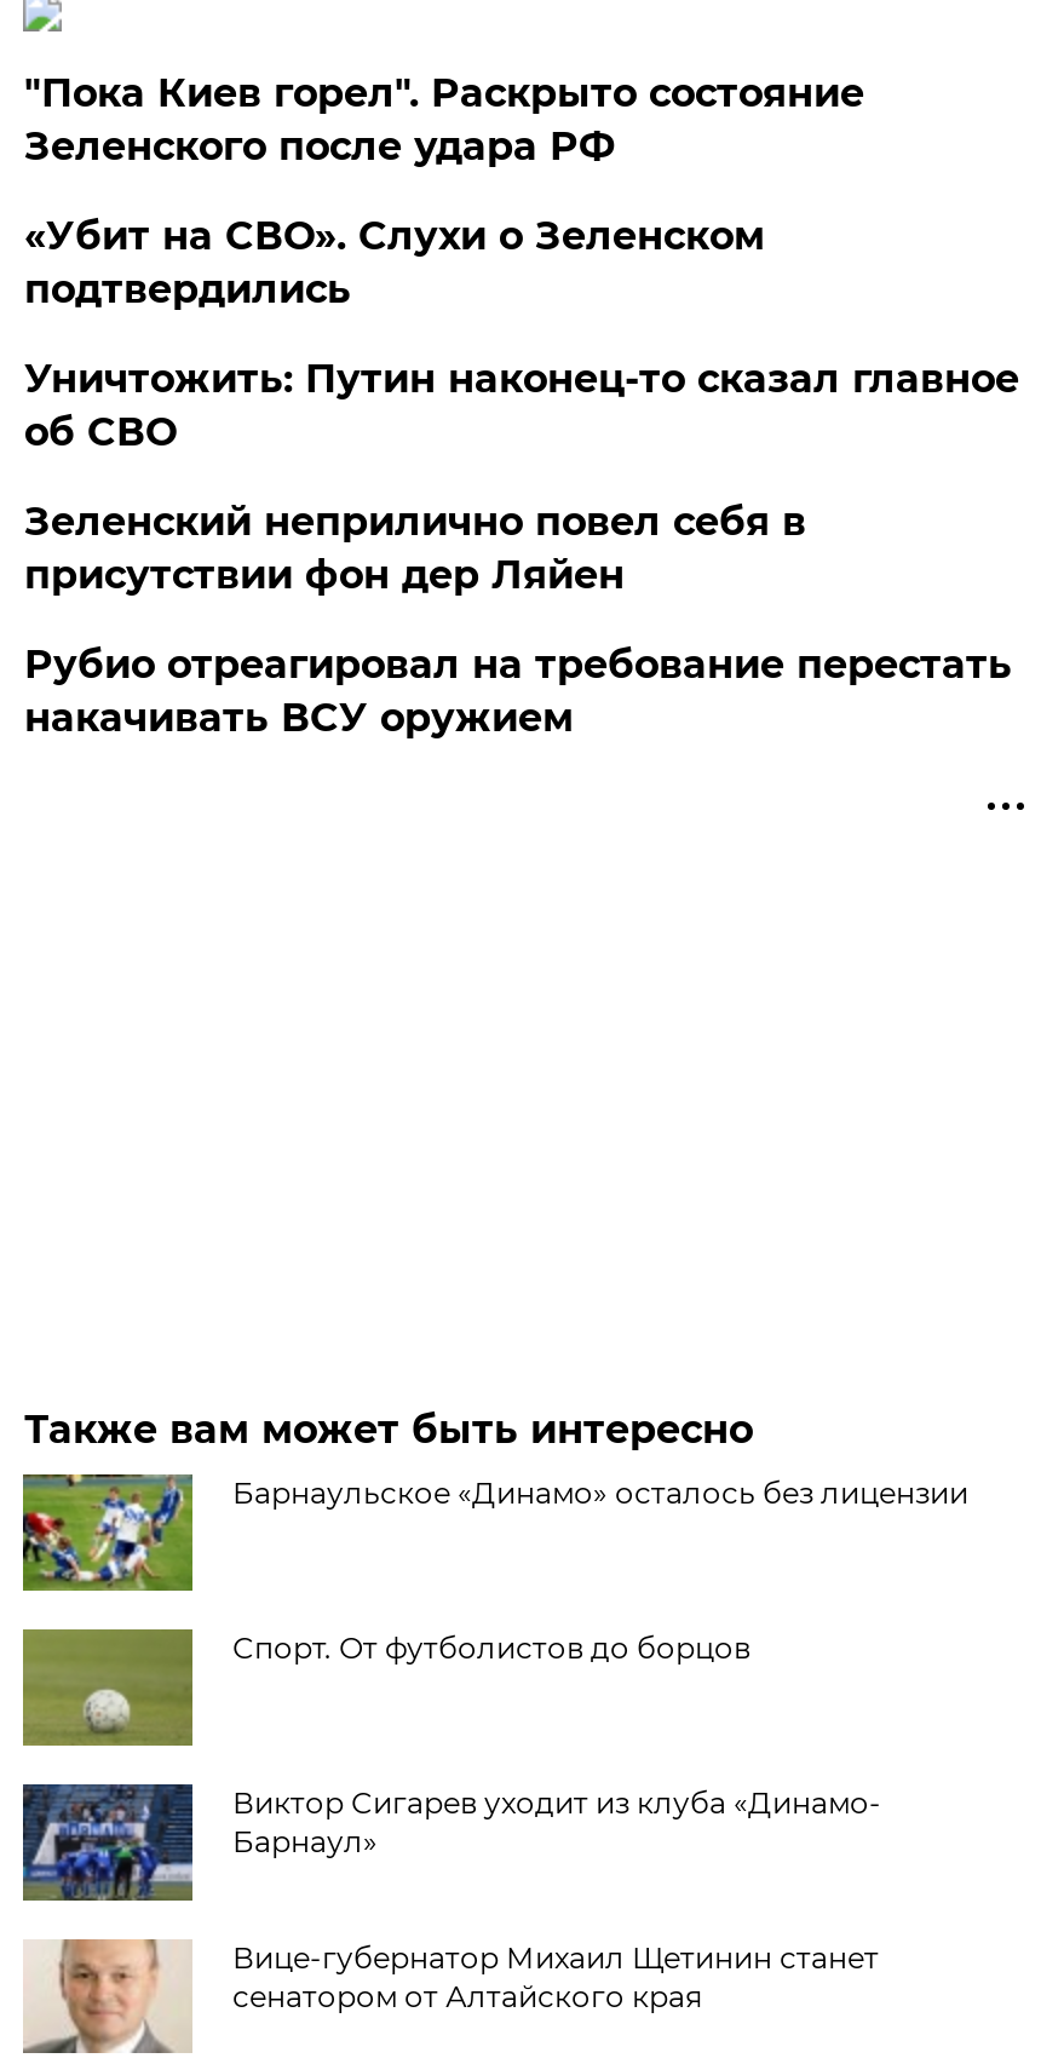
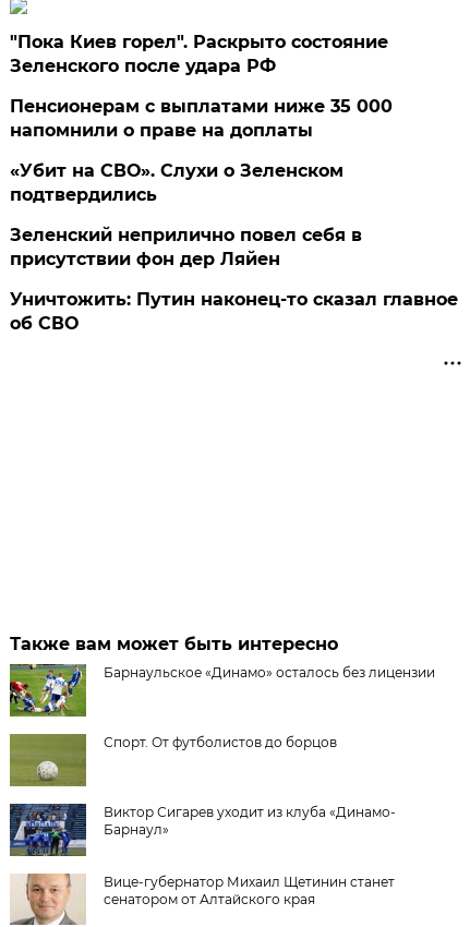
none -> [10,96,393,141] Пенсионерам с выплатами ниже 35 000 | напомнили о праве на доплаты
moved [24,213,765,313] -> [10,160,344,205]: «Убит на СВО». Слухи о Зеленском | подтвердились
moved [24,356,1019,455] -> [10,289,458,334]: Уничтожить: Путин наконец-то сказал главное | об СВО
[24,642,1012,741] Рубио отреагировал на требование перестать | накачивать ВСУ оружием -> none

